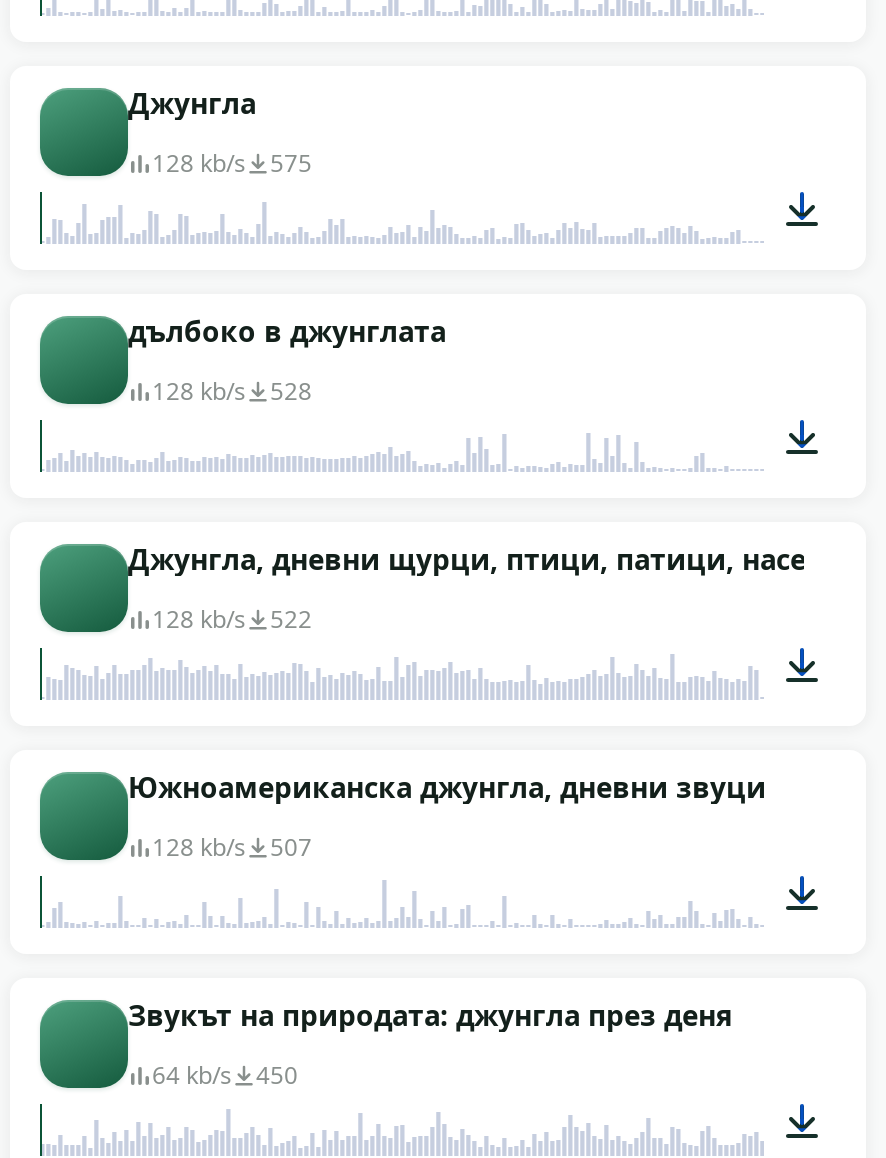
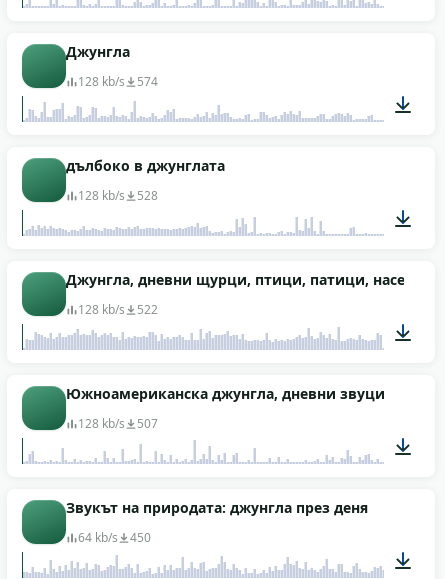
[152,146,312,180] 128 kb/s 575 -> [78,73,158,90] 128 kb/s 574

